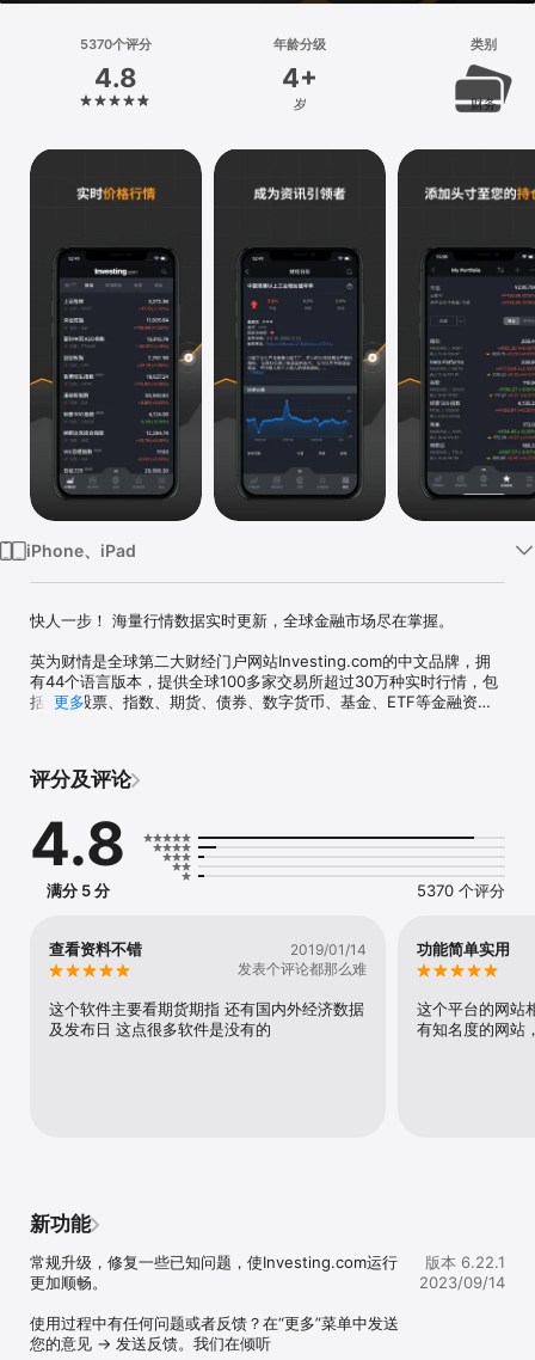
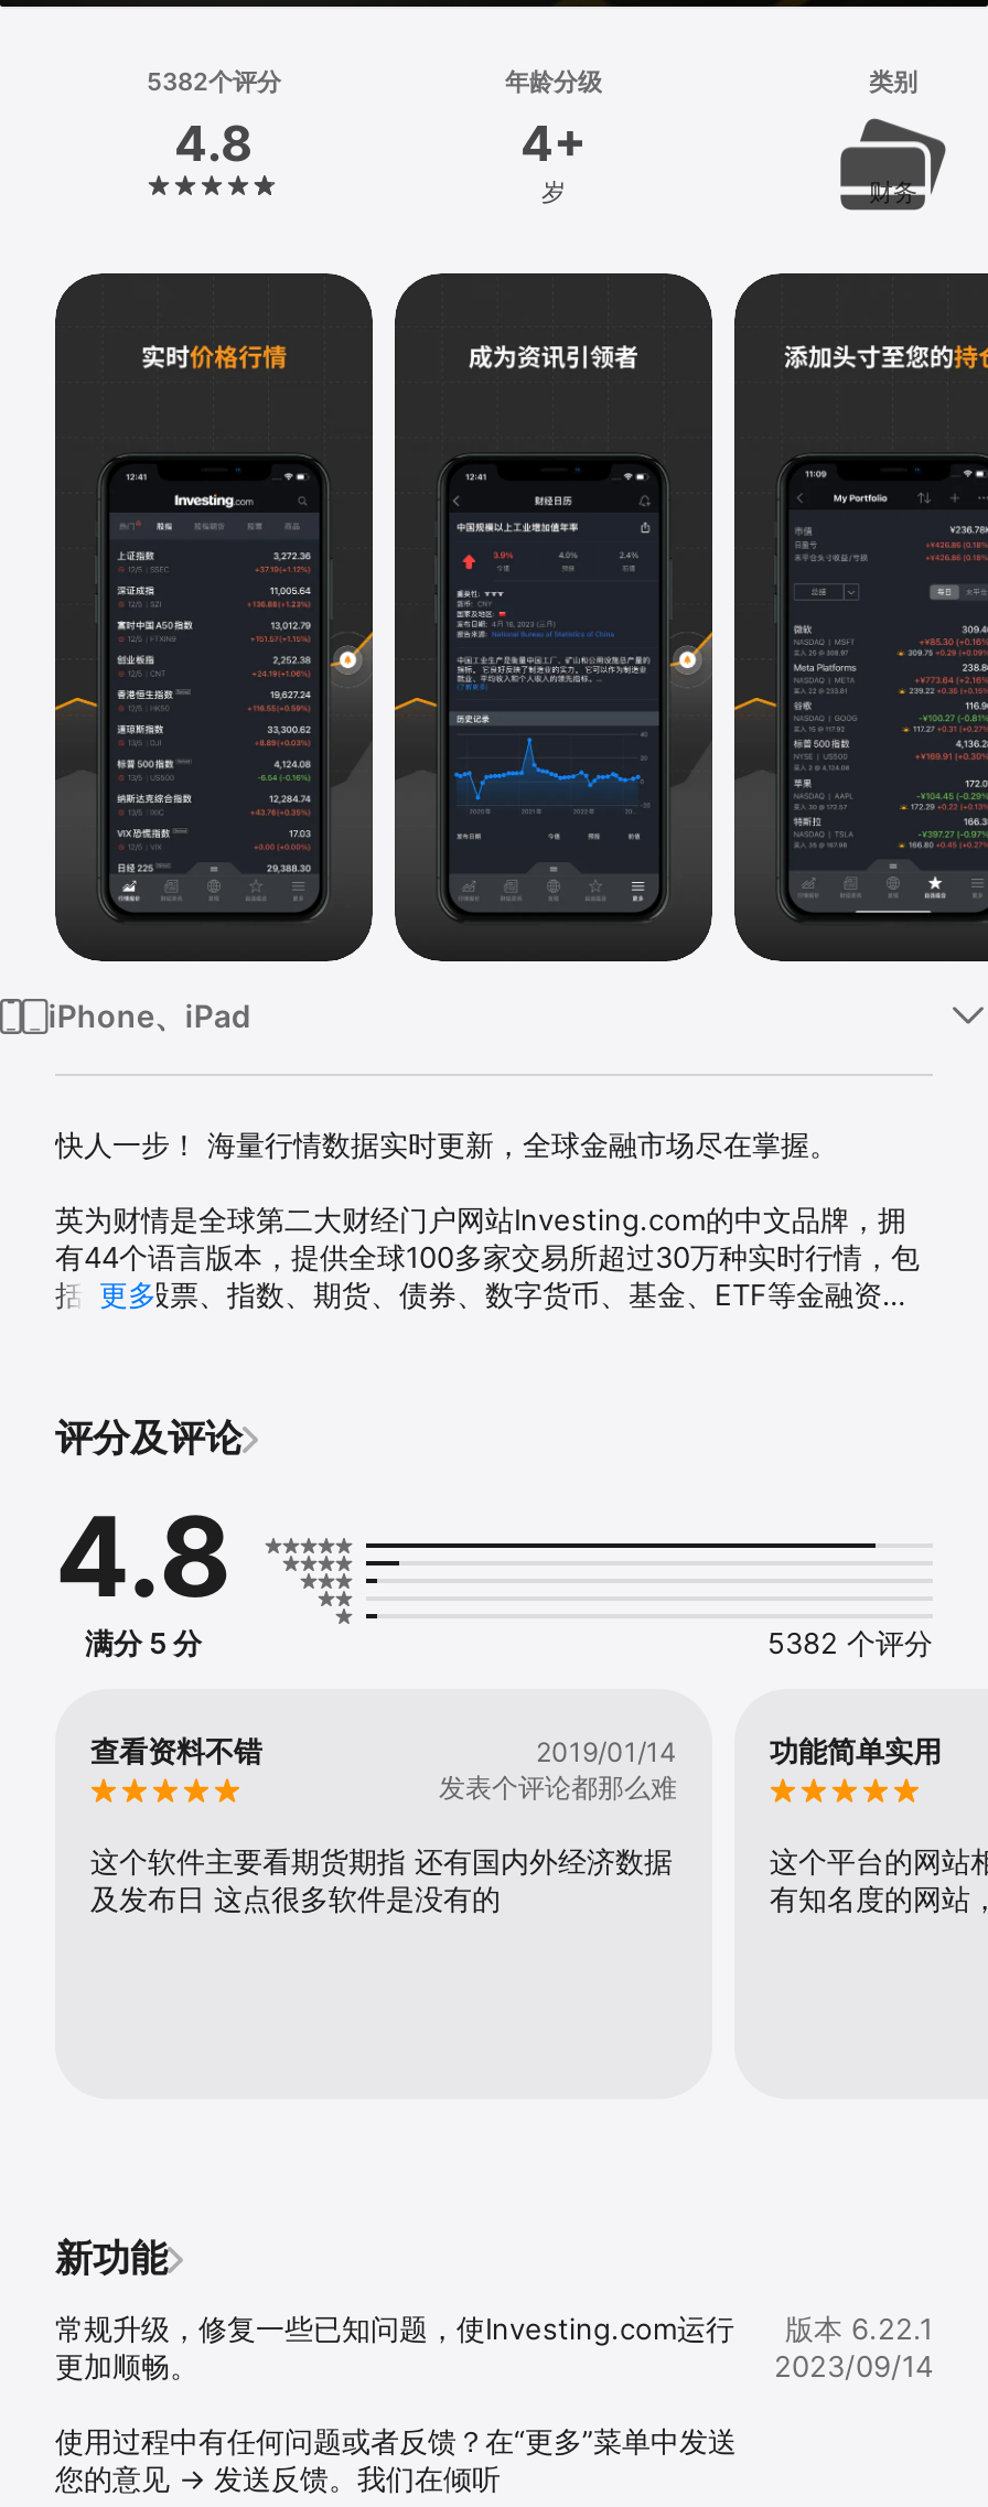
[80,36,152,53] 5370个评分 -> [147,66,281,97] 5382个评分
[417,881,505,900] 5370 个评分 -> [767,1625,933,1660] 5382 个评分

